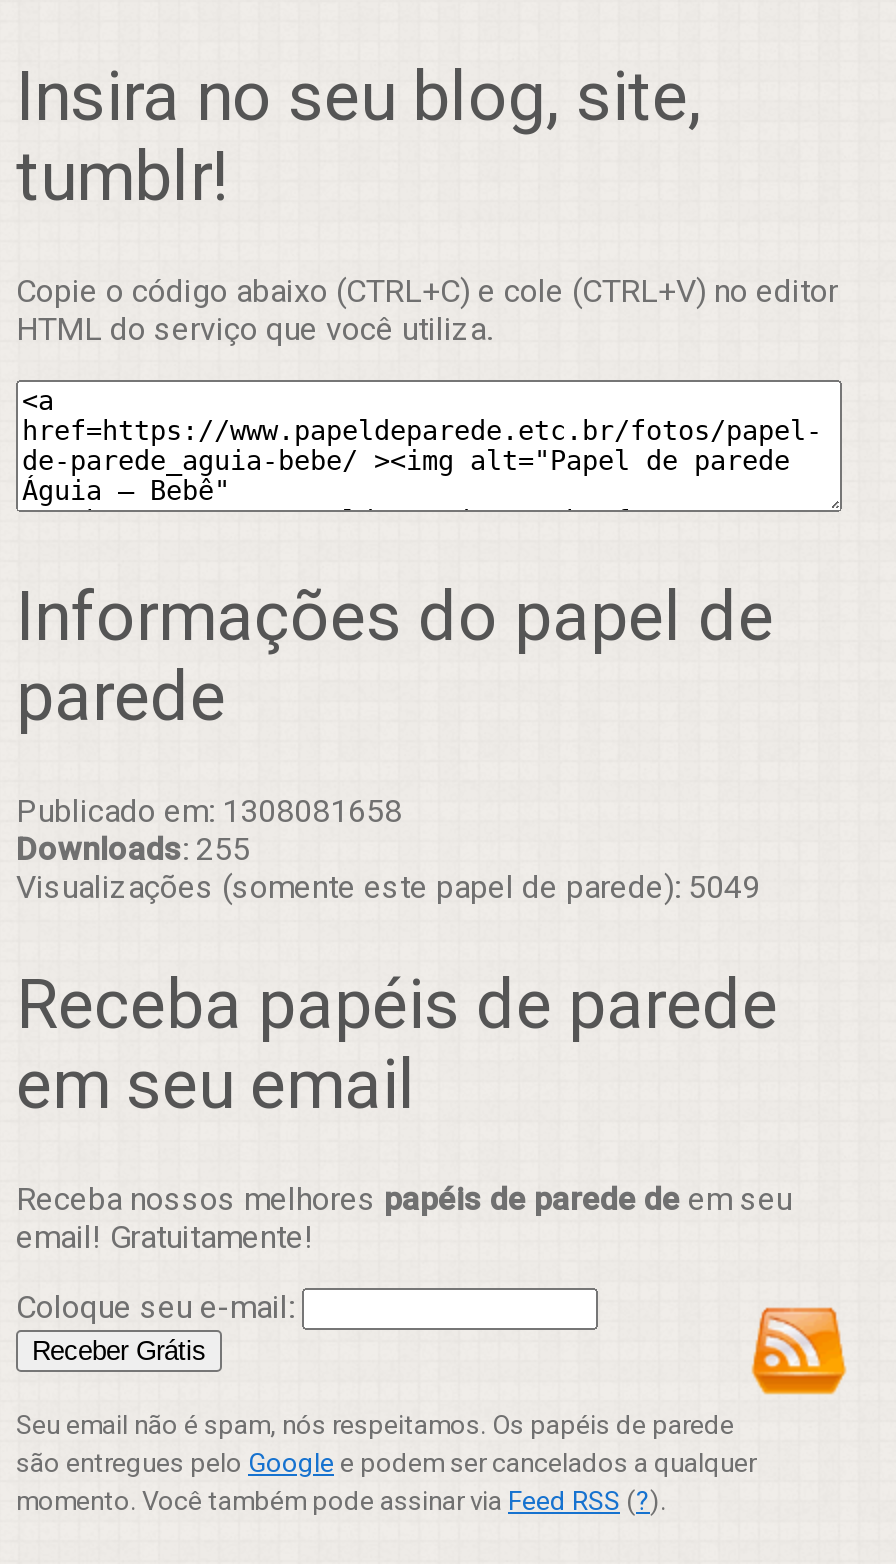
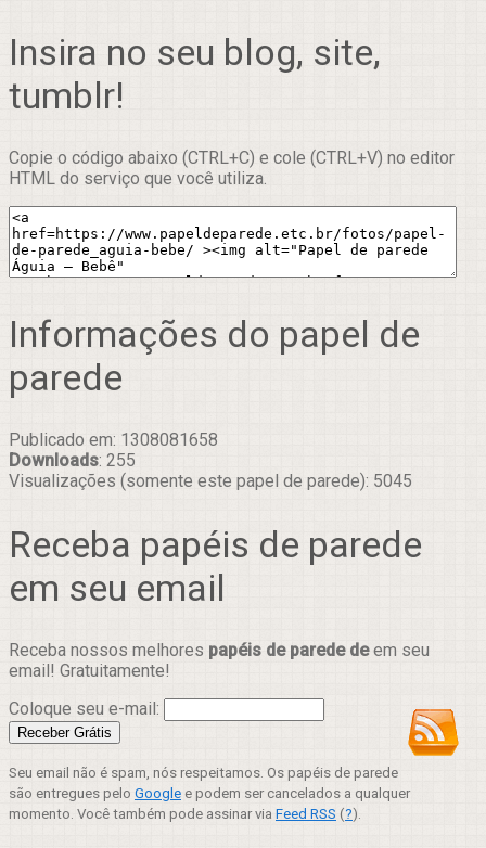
[16,869,760,907] Visualizações (somente este papel de parede): 5049 -> [9,471,412,492] Visualizações (somente este papel de parede): 5045

